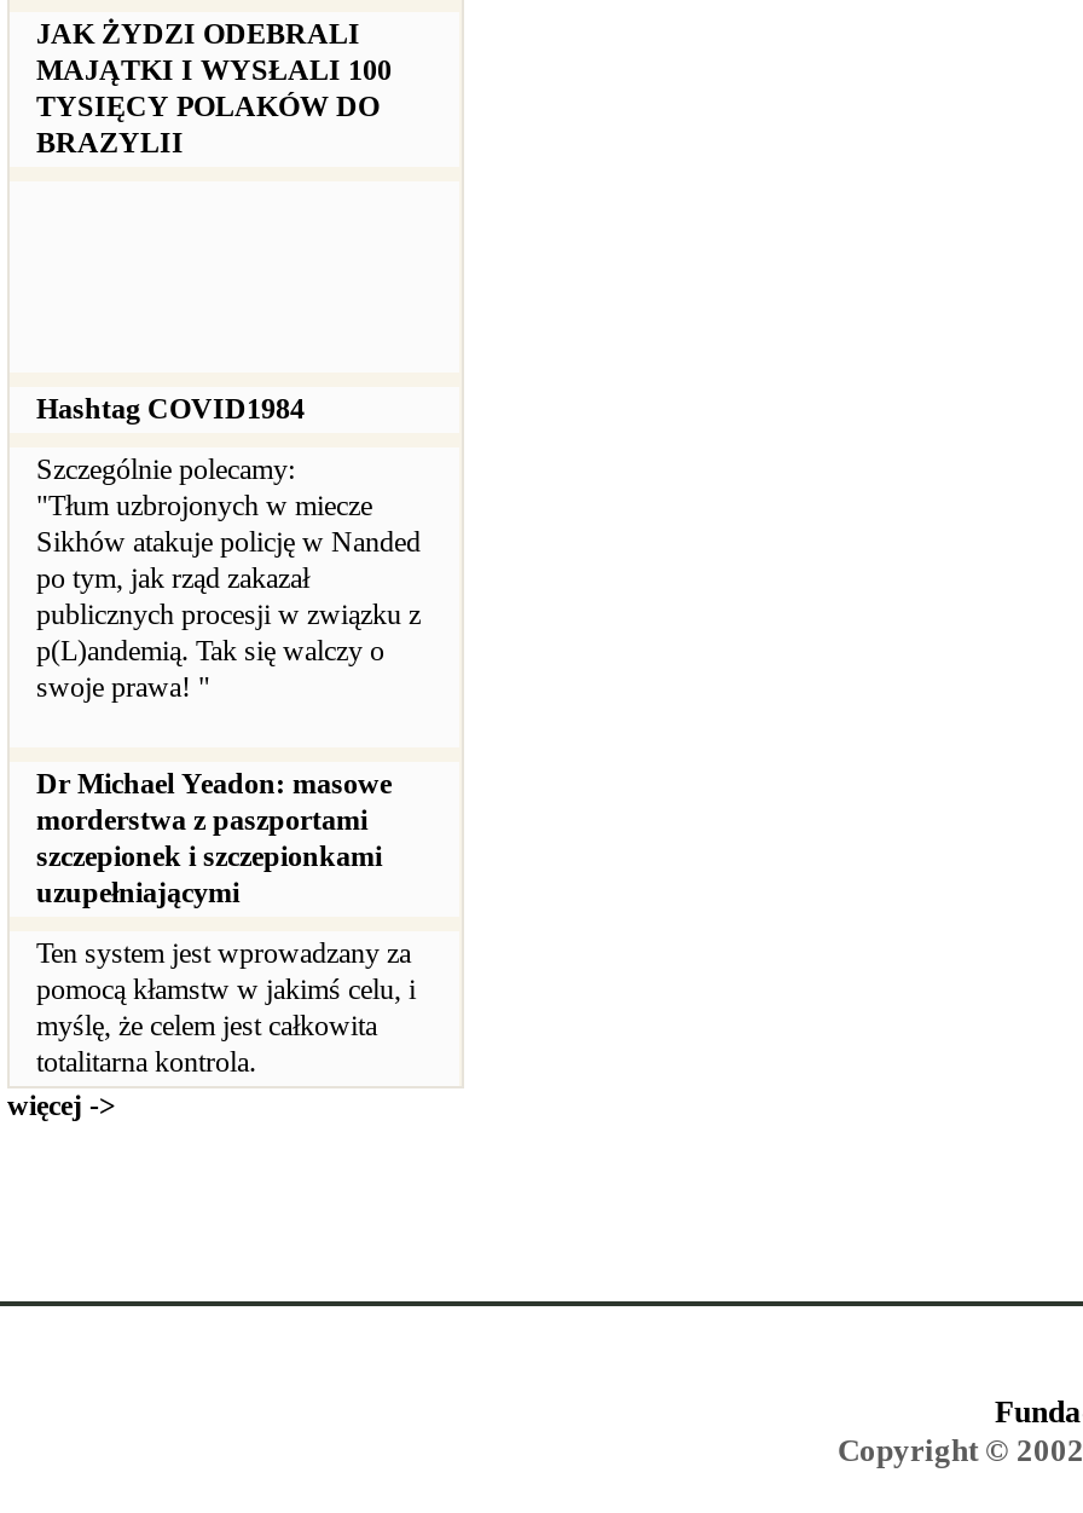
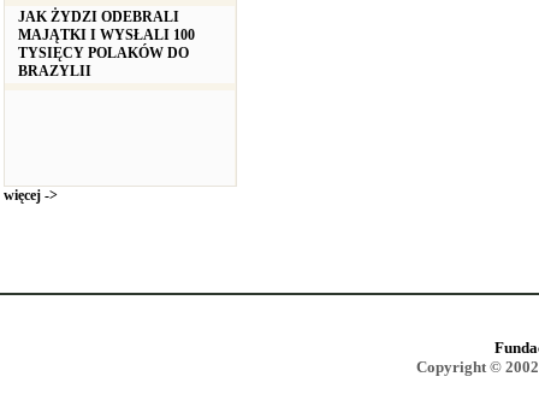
[36,392,421,1079] Hashtag COVID1984 | Szczególnie polecamy: | "Tłum uzbrojonych w miecze | Sikhów atakuje policję w Nanded | po tym, jak rząd zakazał | publicznych procesji w związku z | p(L)andemią. Tak się walczy o | swoje prawa! " | Dr Michael Yeadon: masowe | morderstwa z paszportami | szczepionek i szczepionkami | uzupełniającymi | Ten system jest wprowadzany za | pomocą kłamstw w jakimś celu, i | myślę, że celem jest całkowita | totalitarna kontrola. -> none

